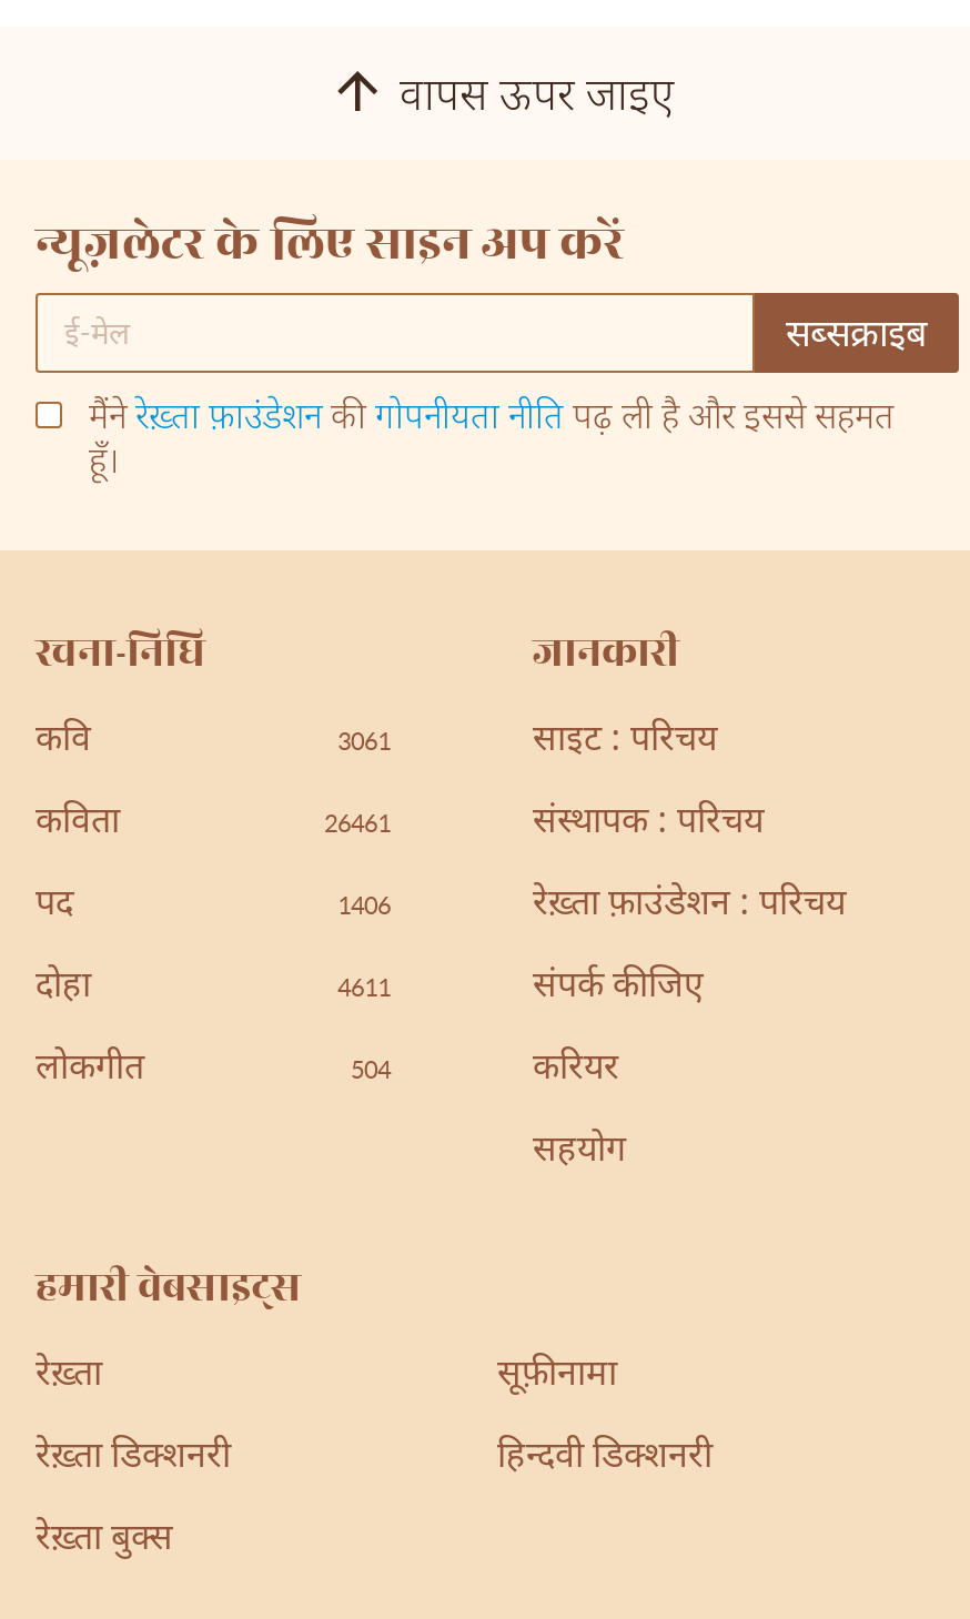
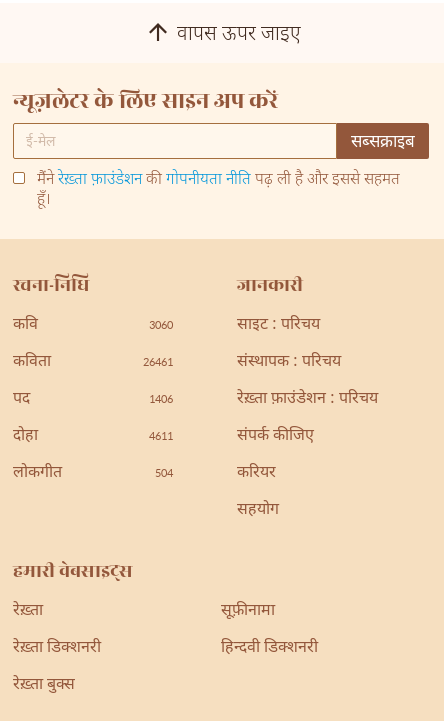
[337,727,391,753] 3061 -> [149,318,173,330] 3060

